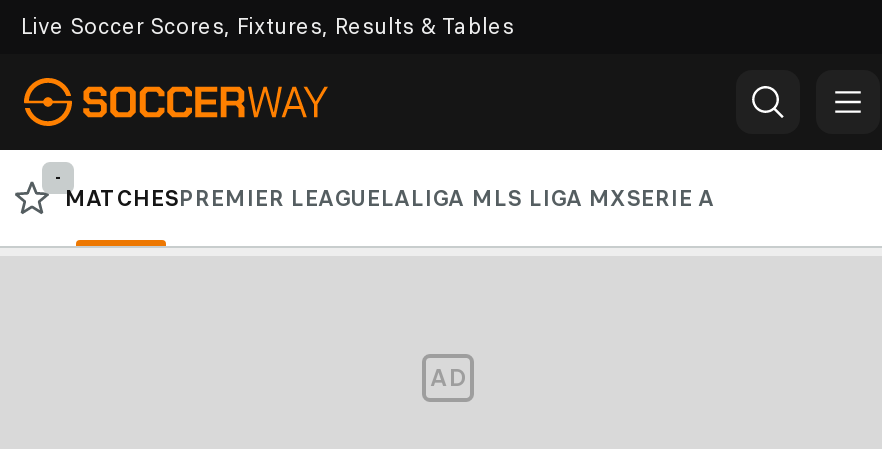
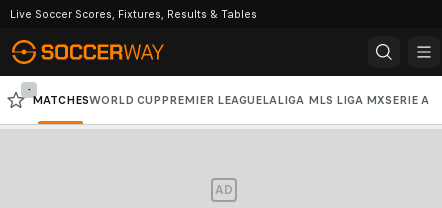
[64,184,714,212] MATCHESPREMIER LEAGUELALIGA MLS LIGA MXSERIE A -> [32,93,429,107] MATCHESWORLD CUP PREMIER LEAGUELALIGA MLS LIGA MXSERIE A

